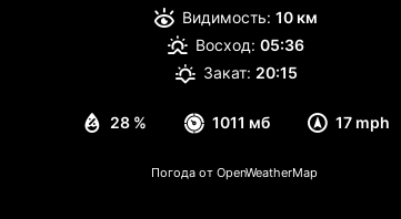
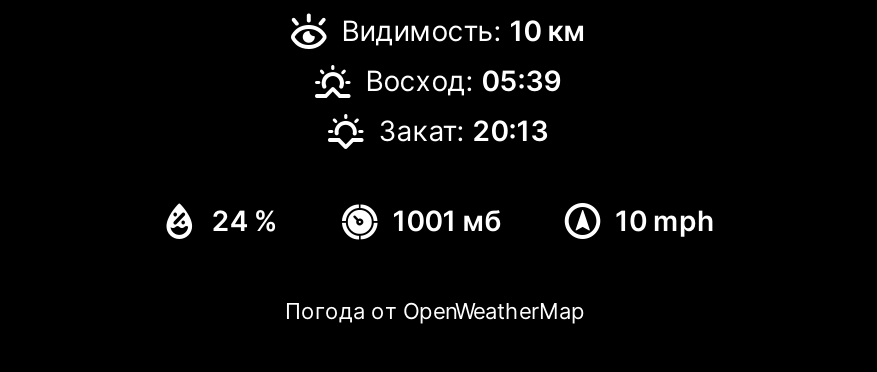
[196,35,305,54] Восход: 05:36 -> [365,62,561,96] Восход: 05:39
[203,63,297,82] Закат: 20:15 -> [378,112,548,146] Закат: 20:13
[110,112,390,131] 28 % | 1011 мб | 17 mph -> [212,202,715,236] 24 % | 1001 мб | 10 mph

